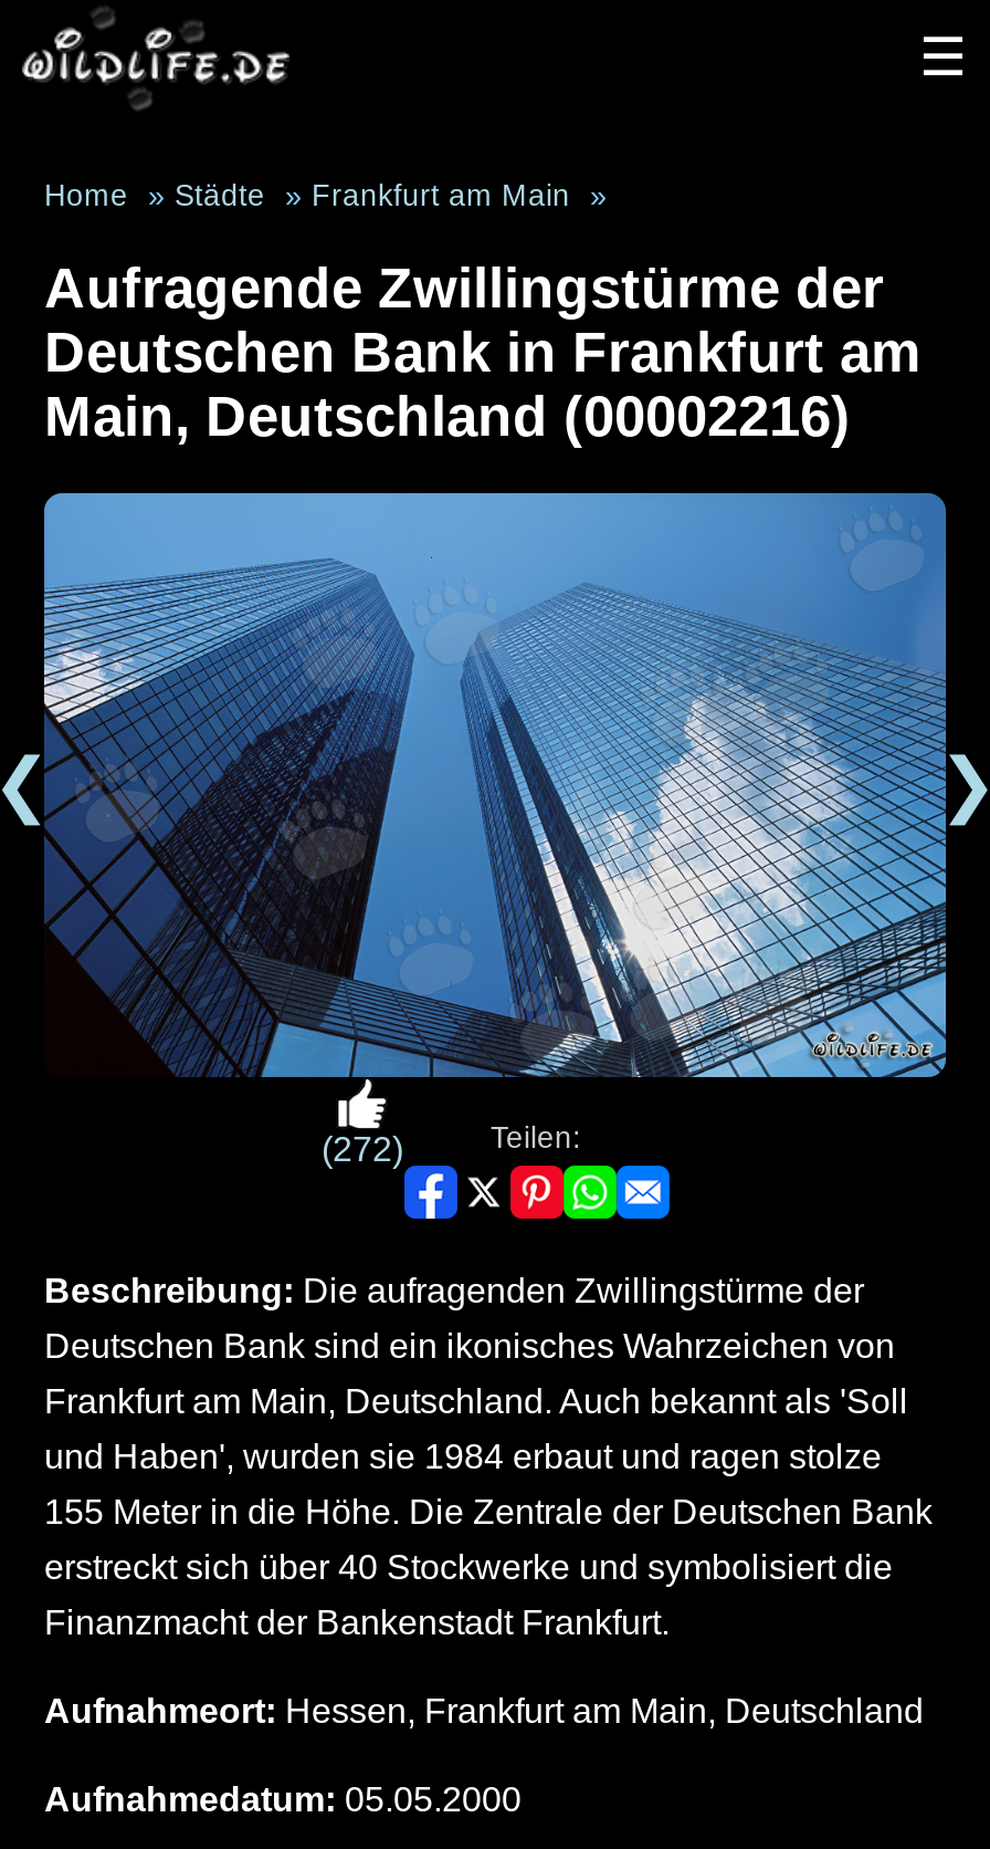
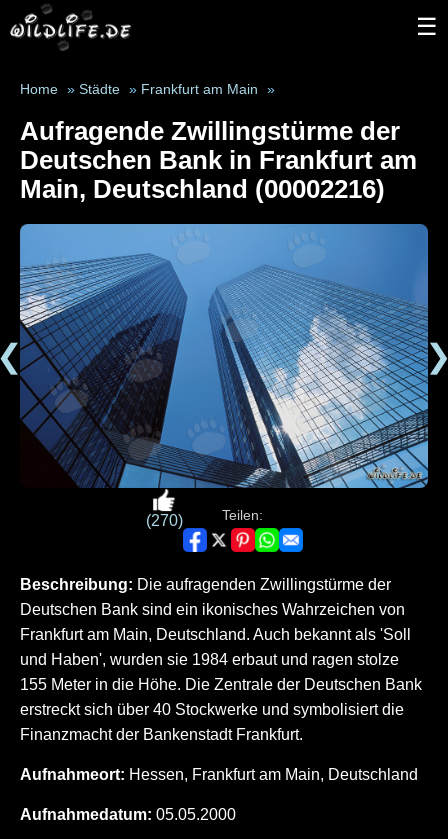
[322,1130,403,1168] (272) -> [145,512,182,529] (270)

